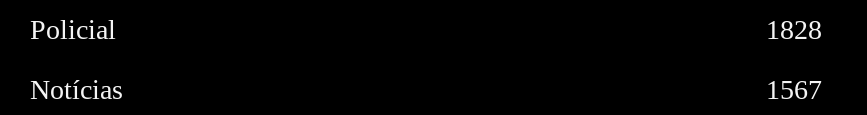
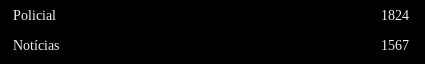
[766,16,822,46] 1828 -> [381,8,409,23] 1824

